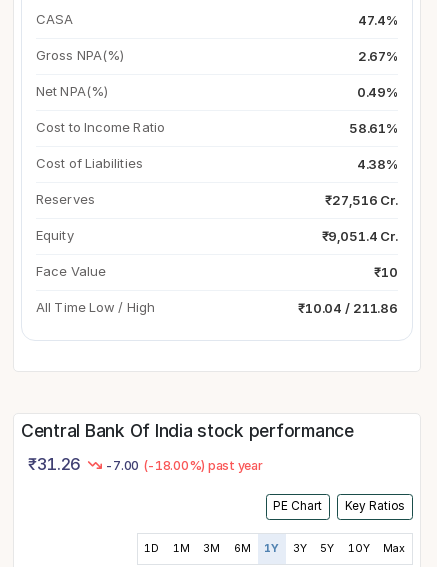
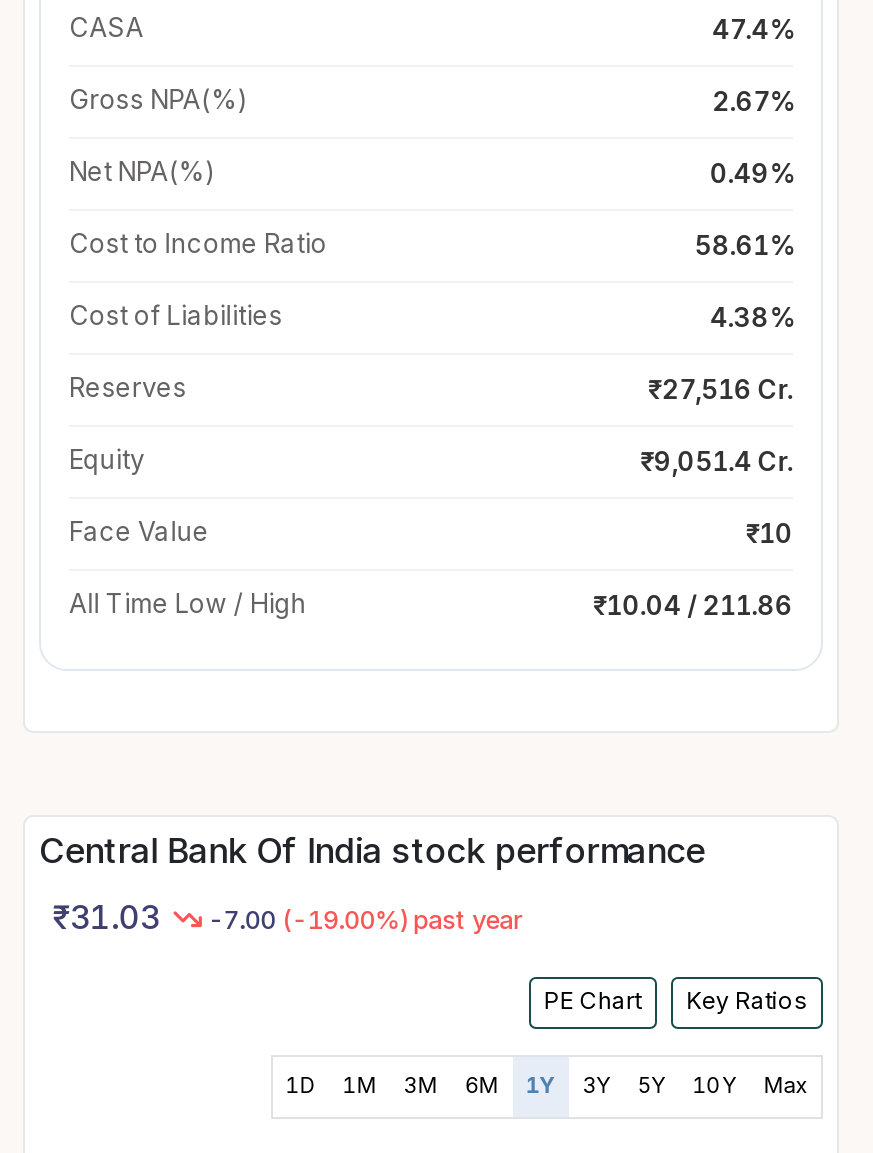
[28,454,81,474] ₹31.26 -> [53,897,159,937] ₹31.03
[105,458,263,473] -7.00 (-18.00%) past year -> [208,905,522,935] -7.00 (-19.00%) past year

